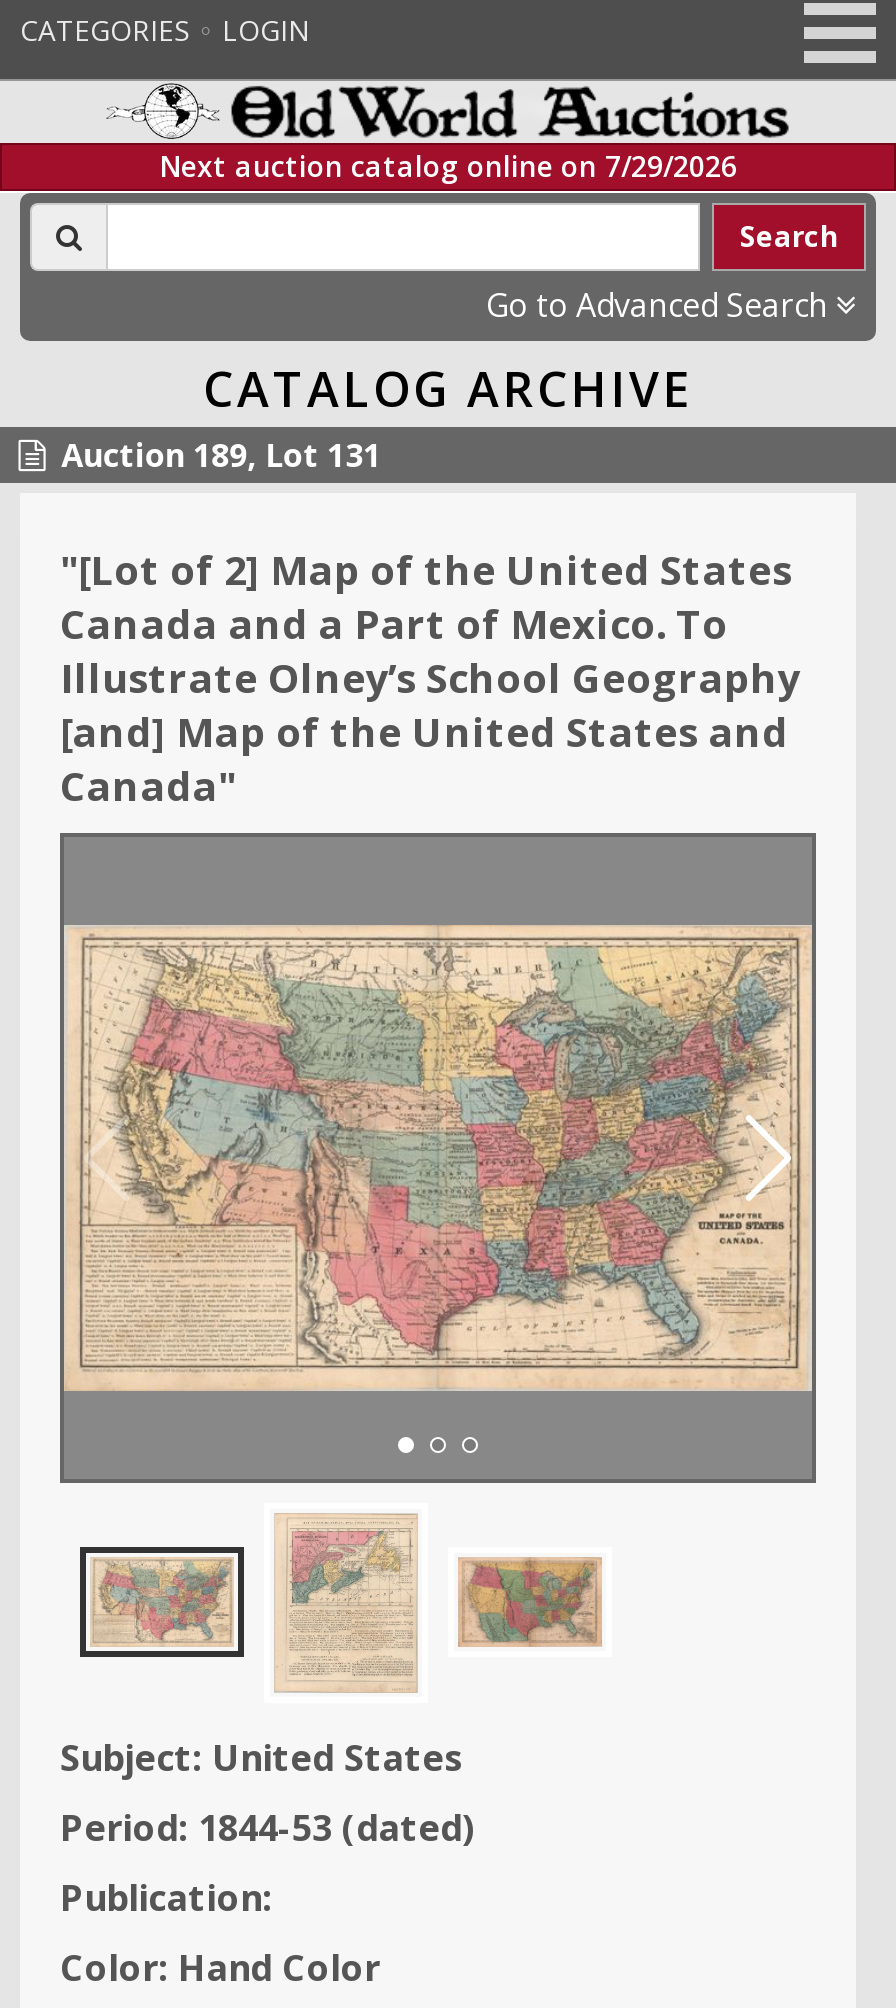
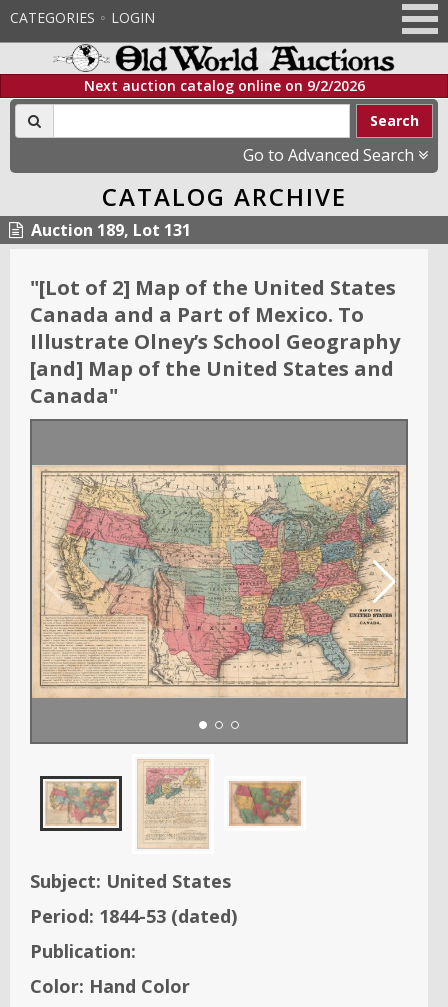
[159,147,737,185] Next auction catalog online on 7/29/2026 -> [83,76,364,95] Next auction catalog online on 9/2/2026

